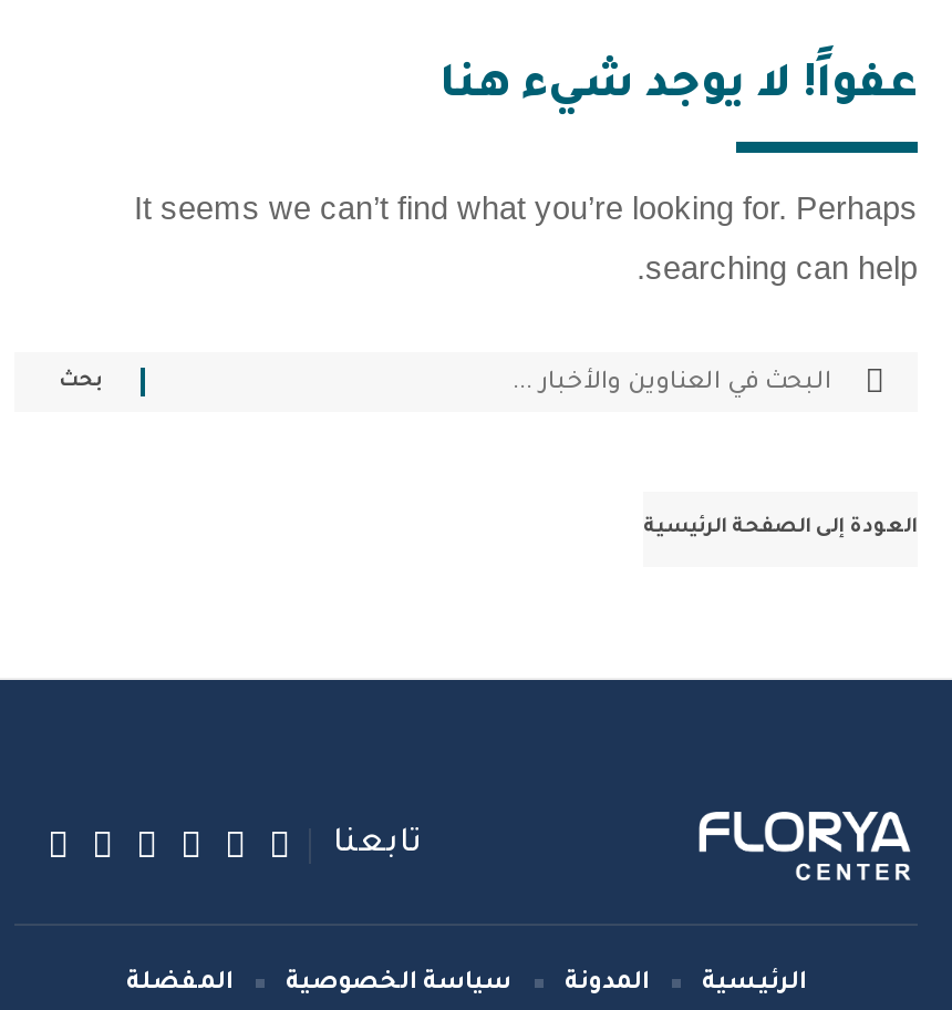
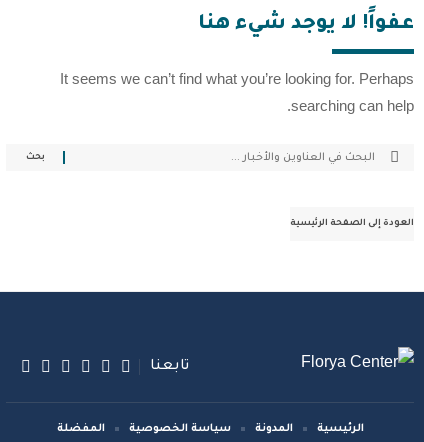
[670,802,918,884] [image] -> [301,346,415,382] [image]

